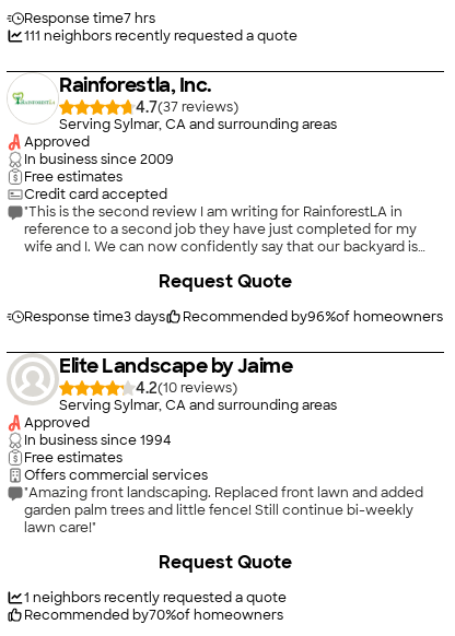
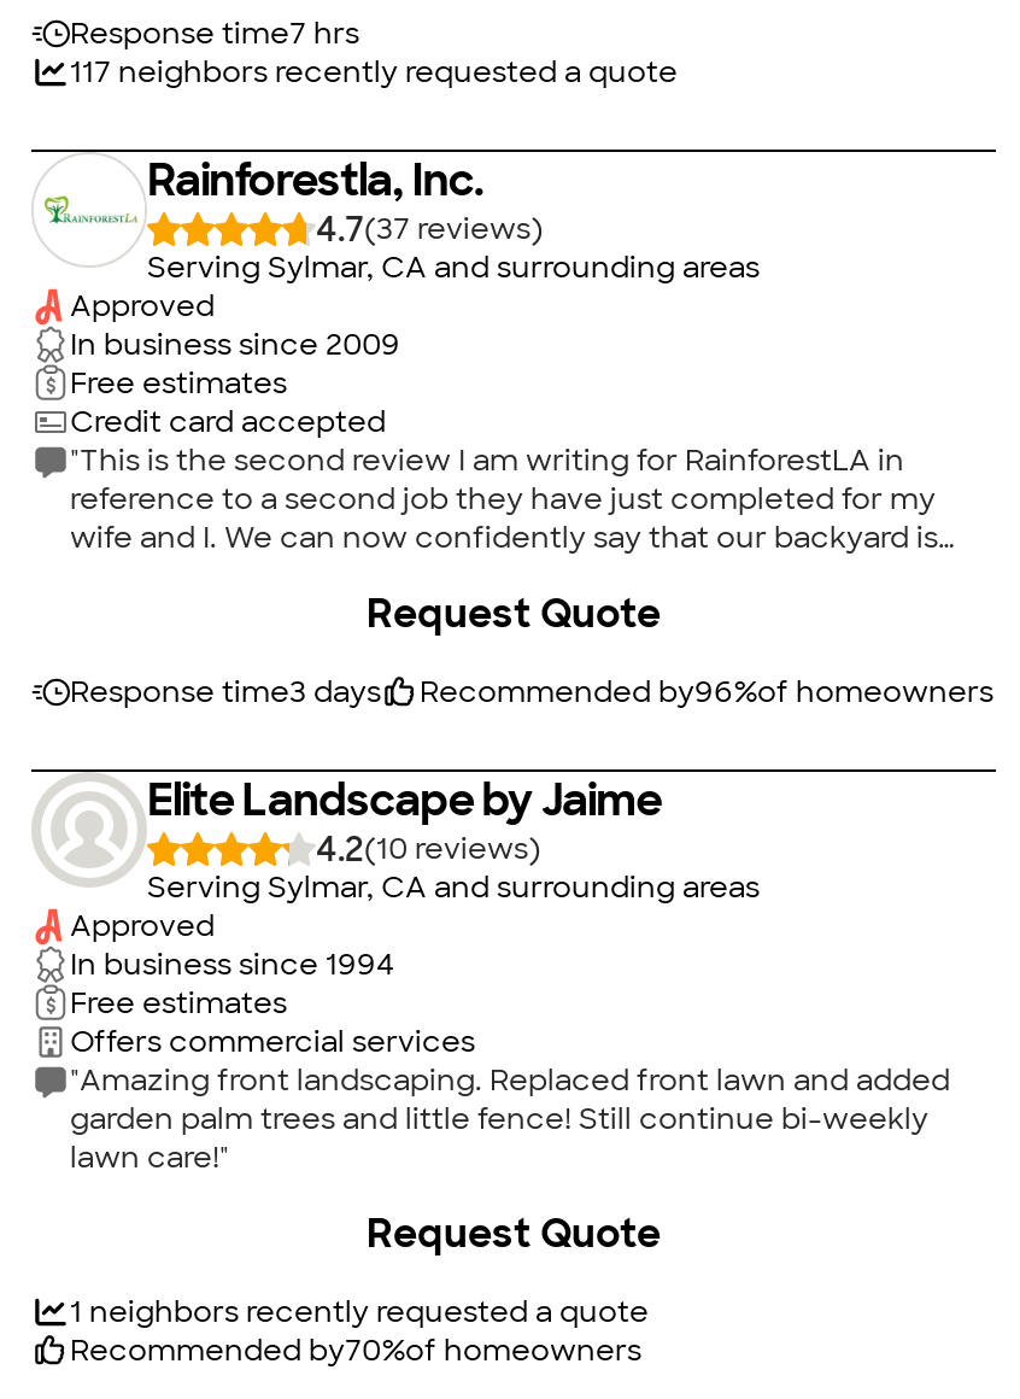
[24,27,297,45] 111 neighbors recently requested a quote -> [70,53,678,92] 117 neighbors recently requested a quote

